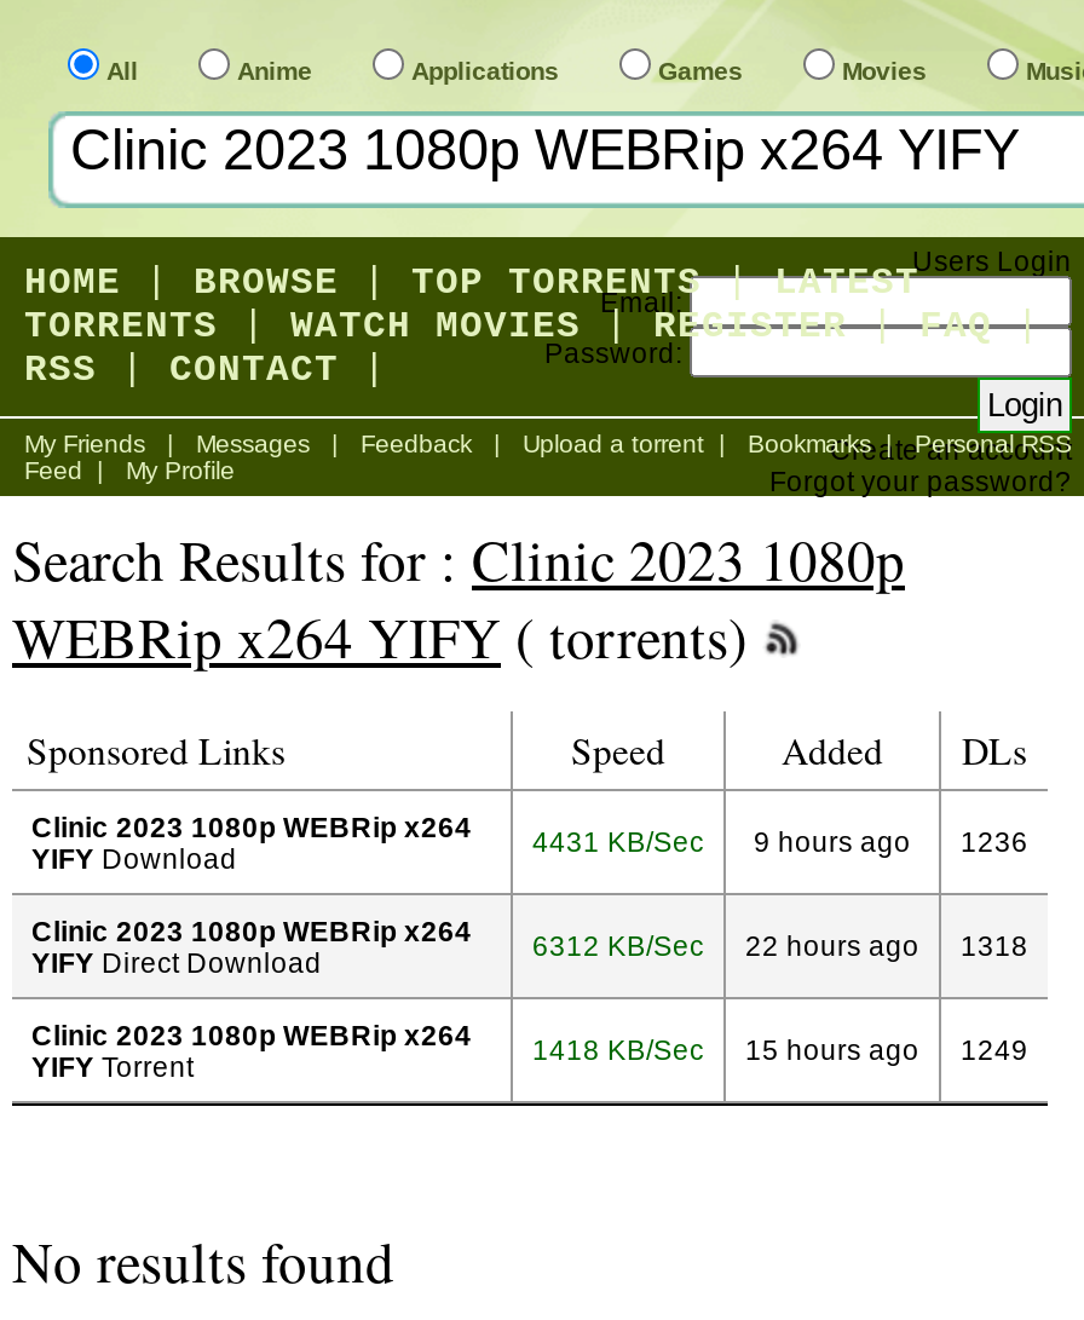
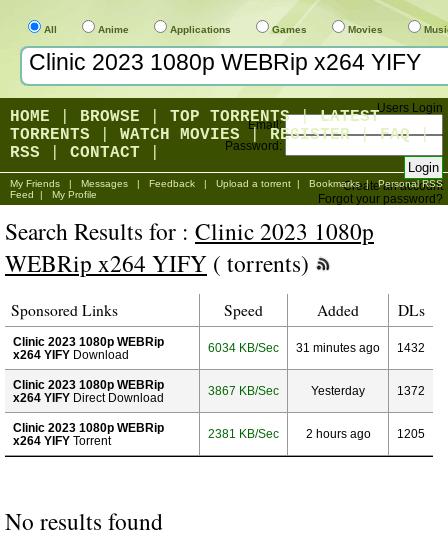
[532,825,1028,857] 4431 KB/Sec | 9 hours ago | 1236 -> [208,341,425,354] 6034 KB/Sec | 31 minutes ago | 1432
[532,929,1028,961] 6312 KB/Sec | 22 hours ago | 1318 -> [208,384,425,397] 3867 KB/Sec | Yesterday | 1372
[532,1033,1028,1065] 1418 KB/Sec | 15 hours ago | 1249 -> [208,427,425,440] 2381 KB/Sec | 2 hours ago | 1205

